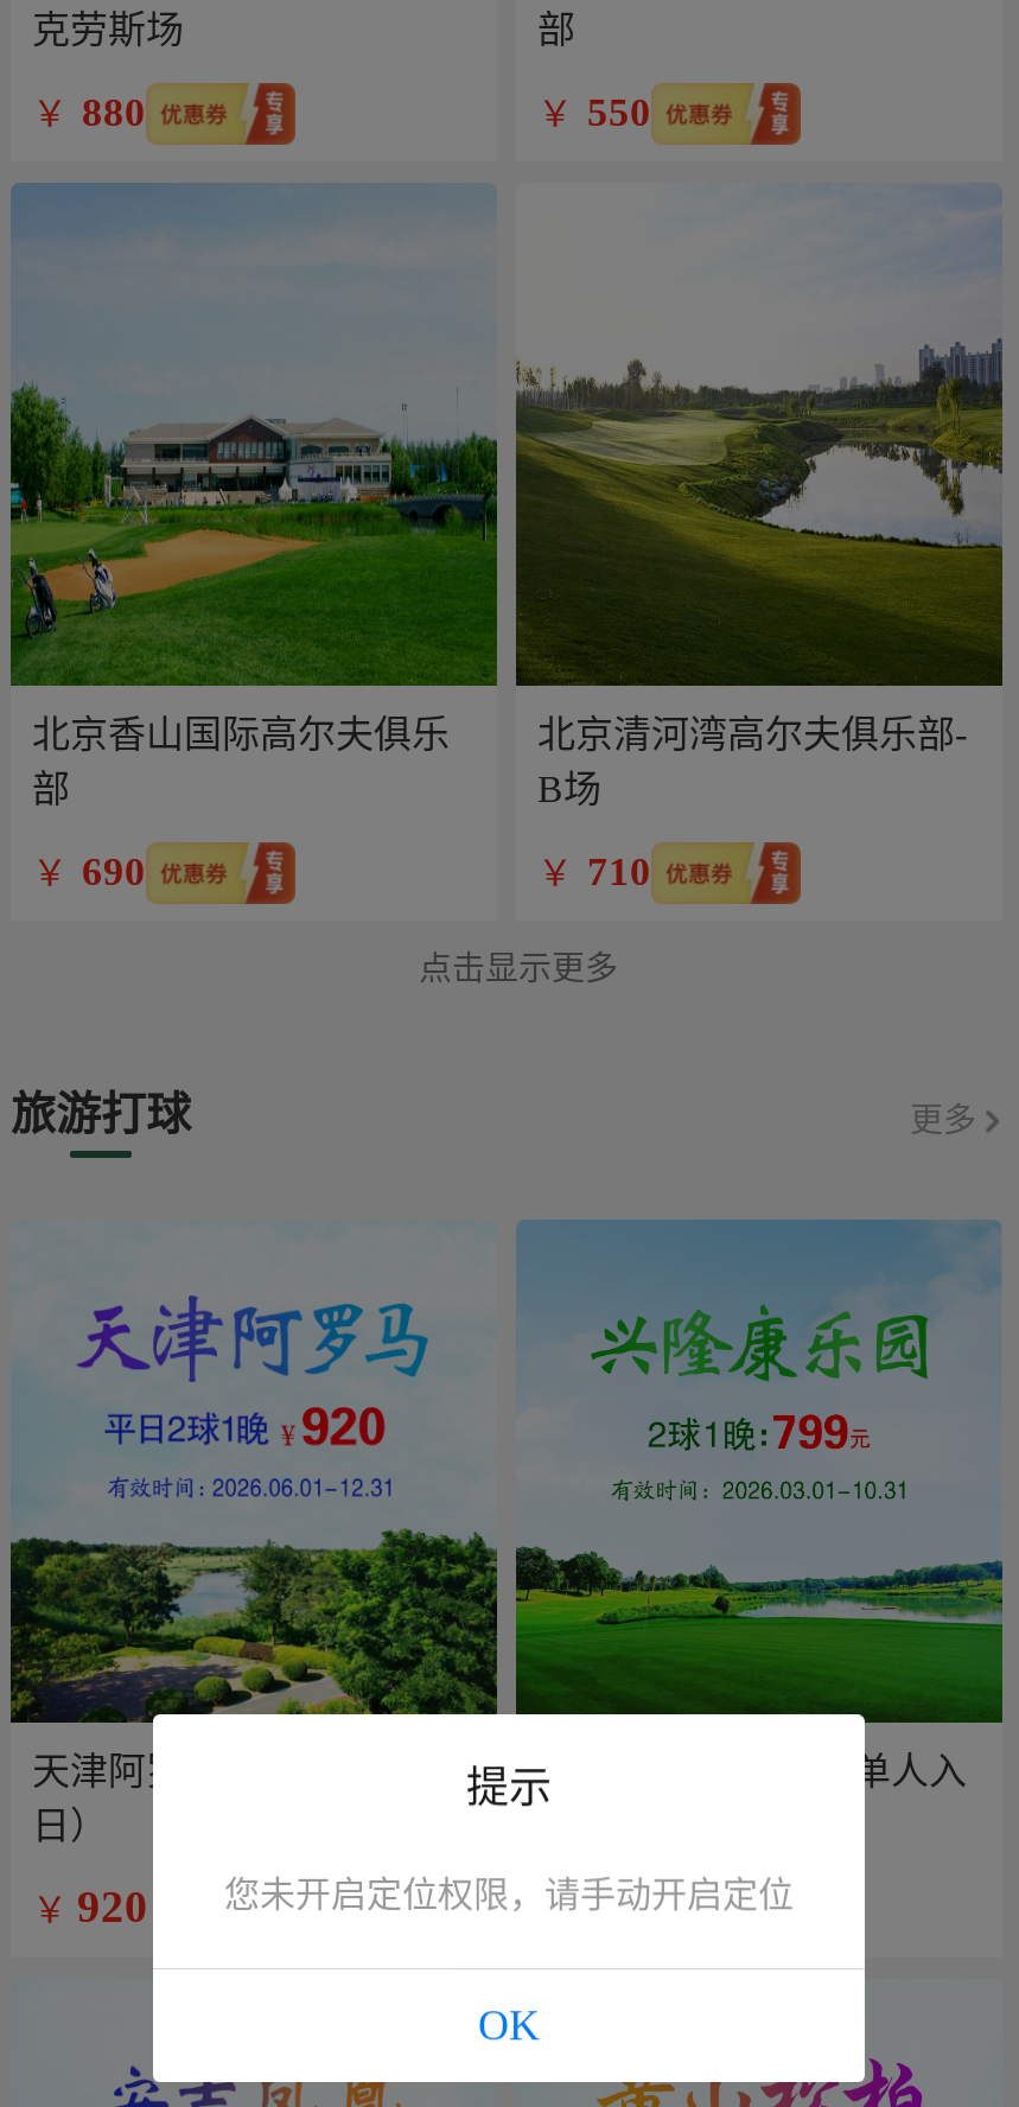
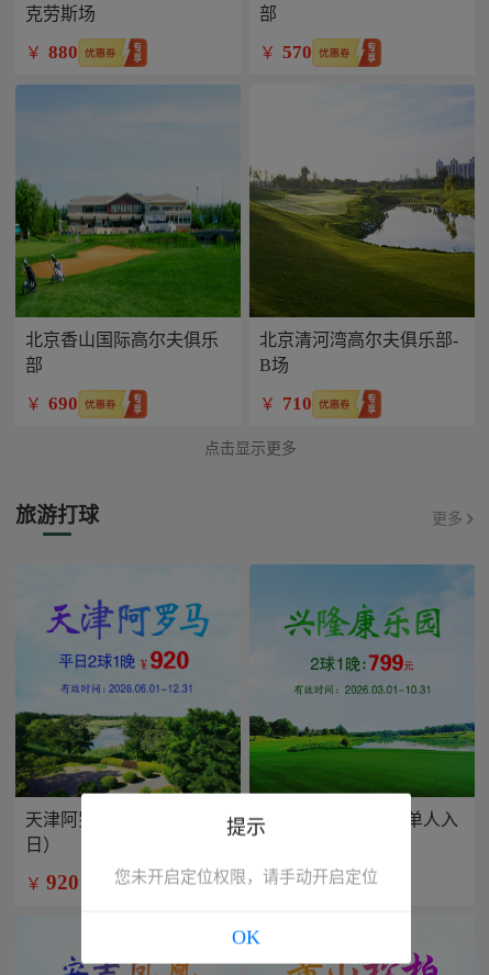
[537,90,651,135] ￥ 550 -> [259,42,312,63] ￥ 570

